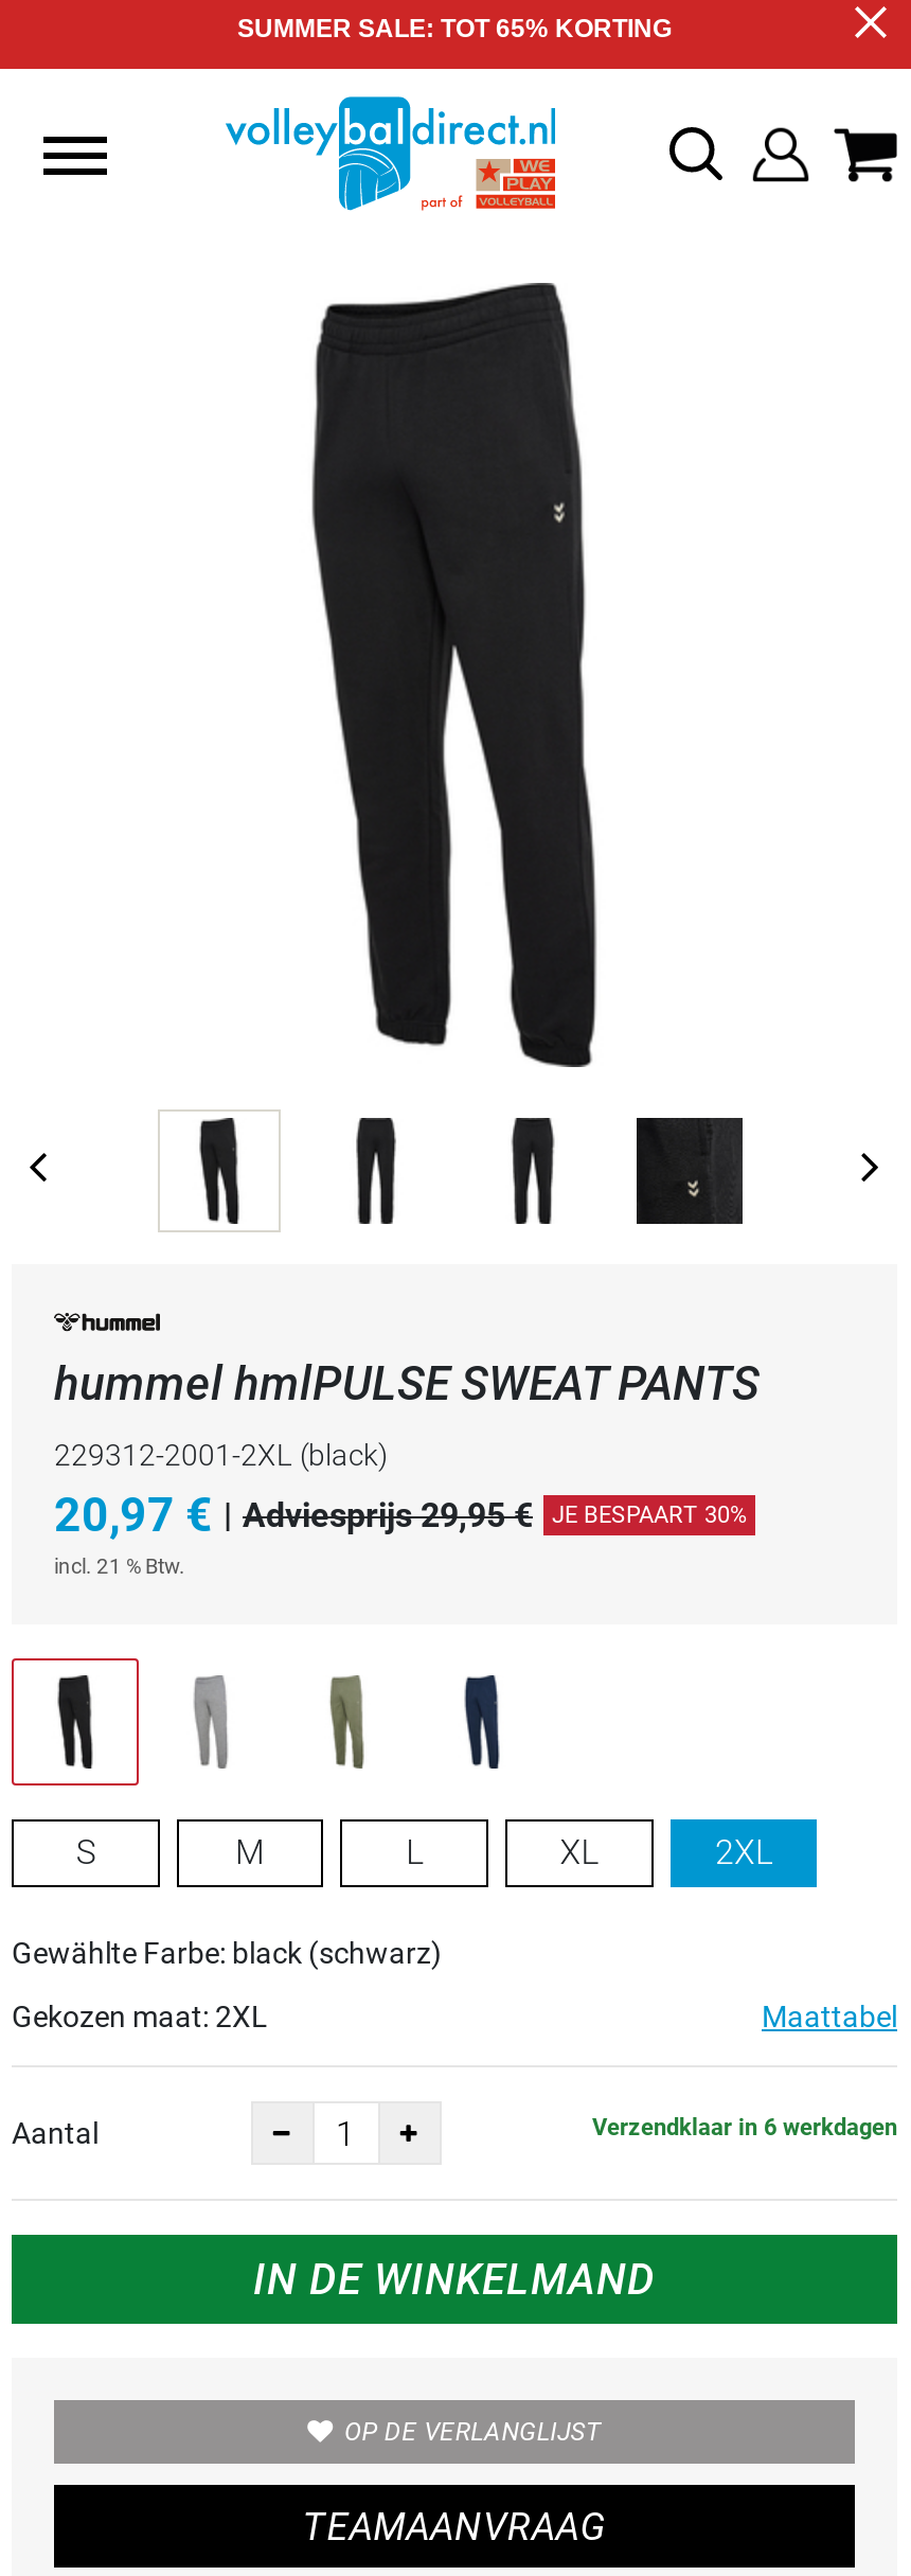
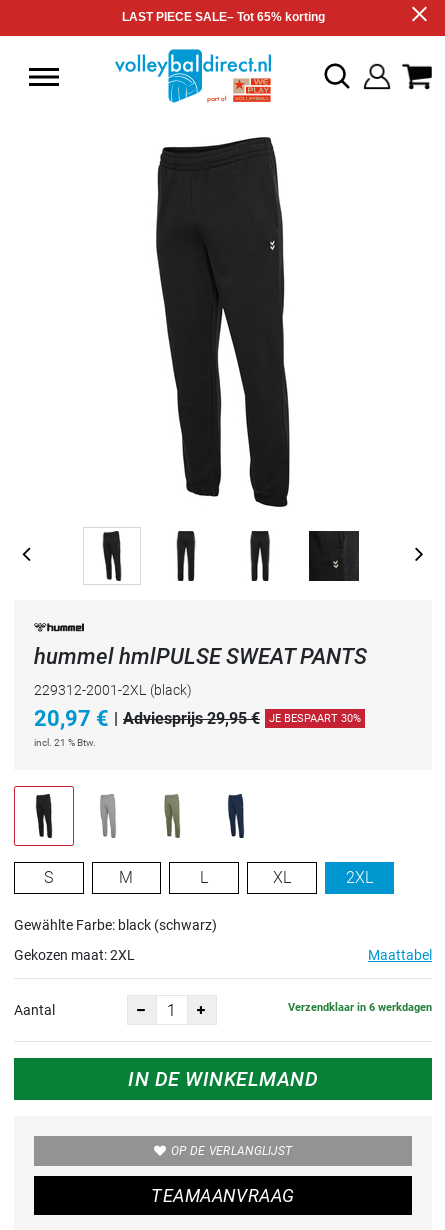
[237,14,672,43] SUMMER SALE: TOT 65% KORTING -> [121,10,324,24] LAST PIECE SALE– Tot 65% korting

